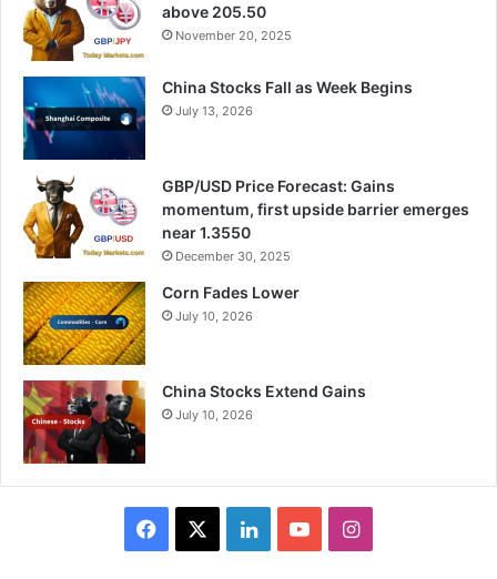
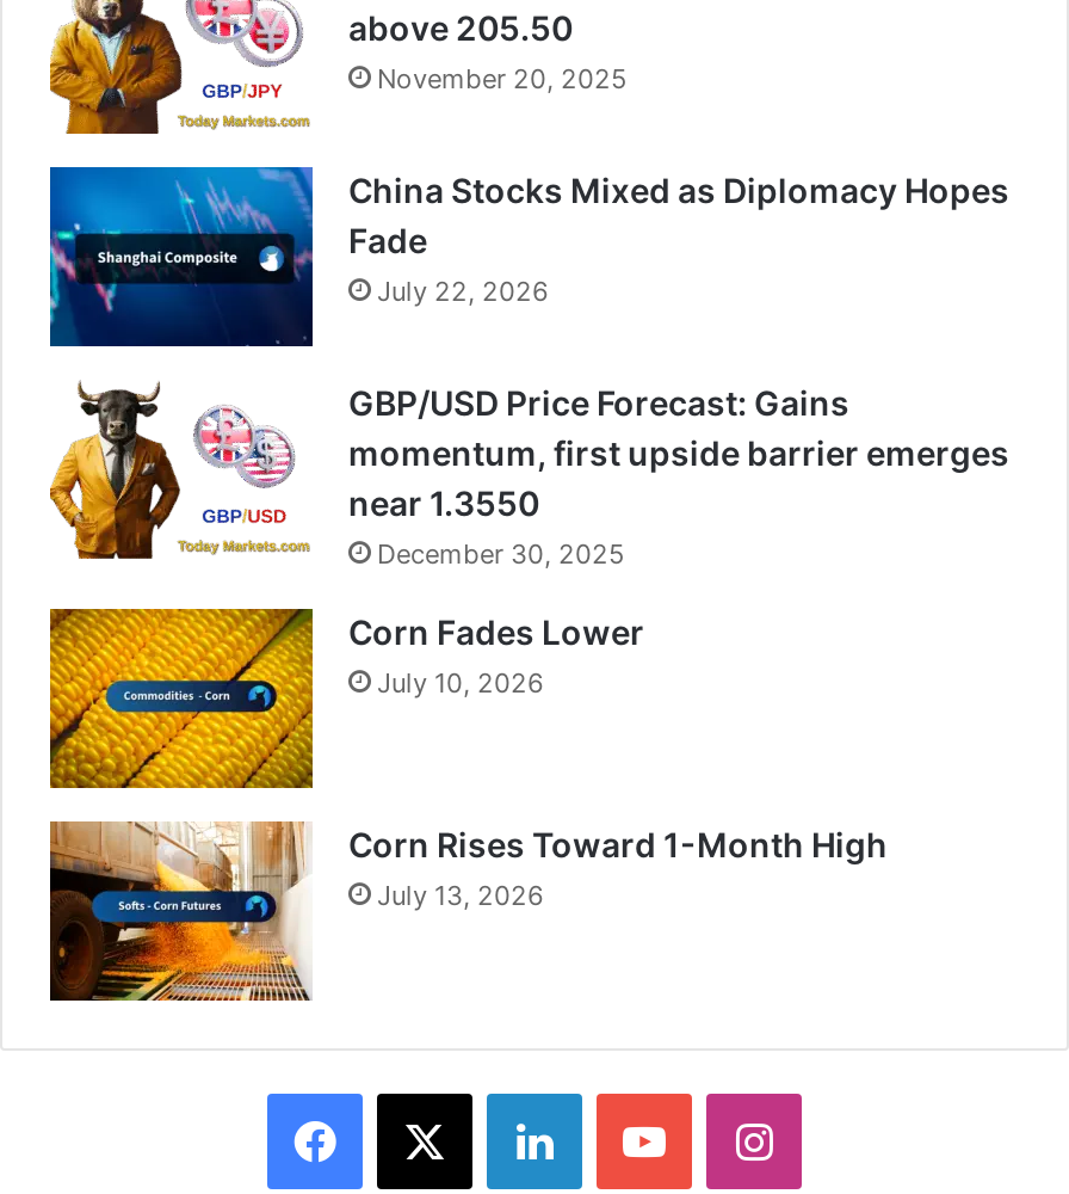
[162,78,413,119] China Stocks Fall as Week Begins | July 13, 2026 -> [348,168,1009,307] China Stocks Mixed as Diplomacy Hopes | Fade | July 22, 2026
[22,379,366,465] [image] | China Stocks Extend Gains | July 10, 2026 -> [48,819,888,1003] [image] | Corn Rises Toward 1-Month High | July 13, 2026

